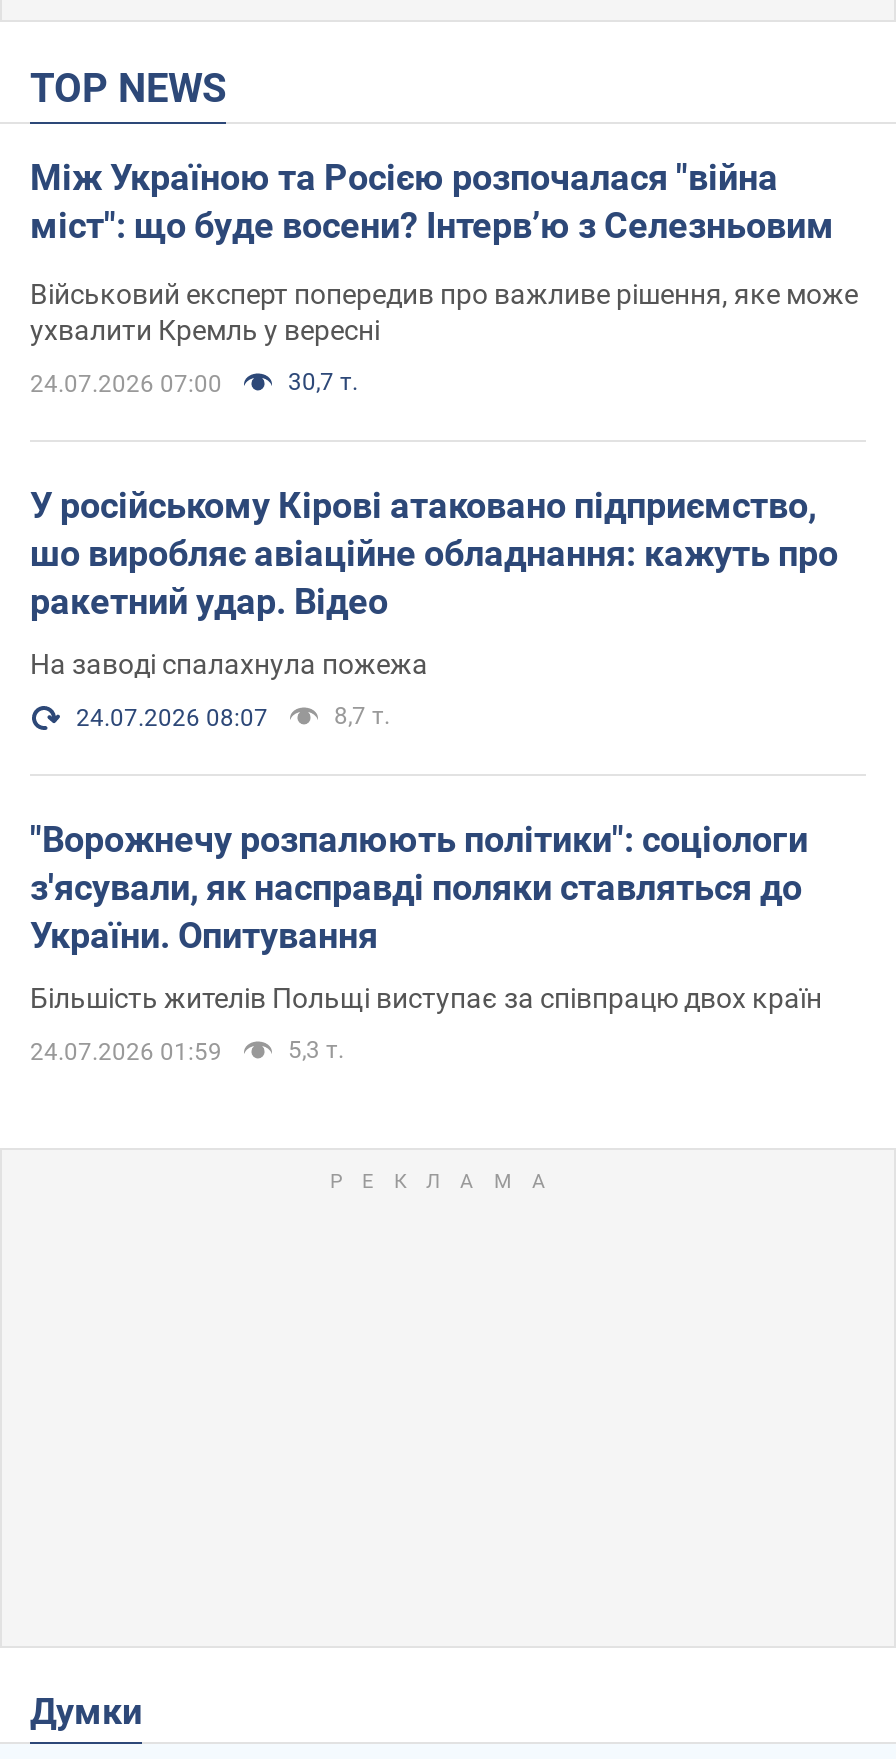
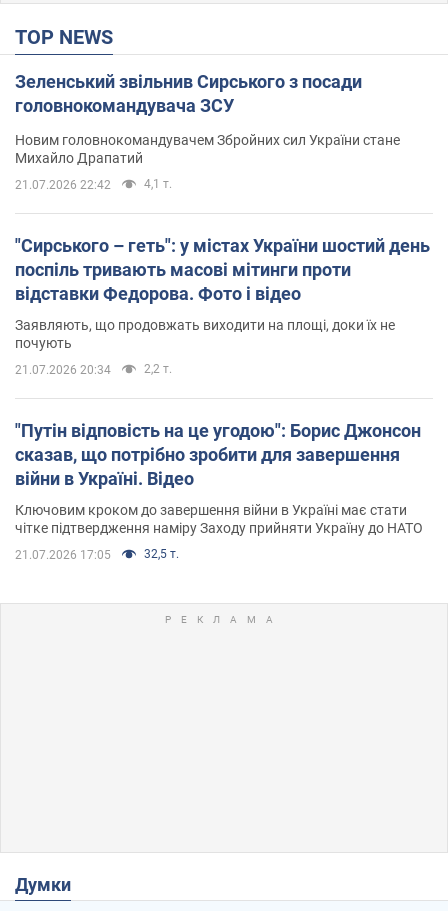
[30,155,834,245] Між Україною та Росією розпочалася "війна | міст": що буде восени? Інтерв’ю з Селезньовим -> [15,71,362,116] Зеленський звільнив Сирського з посади | головнокомандувача ЗСУ
[30,277,858,345] Військовий експерт попередив про важливе рішення, яке може | ухвалити Кремль у вересні -> [15,132,400,166] Новим головнокомандувачем Збройних сил України стане | Михайло Драпатий
[30,367,358,397] 24.07.2026 07:00 | 30,7 т. -> [15,177,172,192] 21.07.2026 22:42 | 4,1 т.
[30,483,838,621] У російському Кірові атаковано підприємство, | шо виробляє авіаційне обладнання: кажуть про | ракетний удар. Відео -> [15,235,430,304] "Сирського – геть": у містах України шостий день | поспіль тривають масові мітинги проти | відставки Федорова. Фото і відео
[30,647,428,679] На заводі спалахнула пожежа -> [15,317,395,351] Заявляють, що продовжать виходити на площі, доки їх не | почують
[76,701,390,731] 24.07.2026 08:07 | 8,7 т. -> [15,362,172,377] 21.07.2026 20:34 | 2,2 т.
[30,817,808,955] "Ворожнечу розпалюють політики": соціологи | з'ясували, як насправді поляки ставляться до | України. Опитування -> [15,420,421,489] "Путін відповість на це угодою": Борис Джонсон | сказав, що потрібно зробити для завершення | війни в Україні. Відео
[30,981,822,1013] Більшість жителів Польщі виступає за співпрацю двох країн -> [15,502,423,536] Ключовим кроком до завершення війни в Україні має стати | чітке підтвердження наміру Заходу прийняти Україну до НАТО
[30,1035,344,1065] 24.07.2026 01:59 | 5,3 т. -> [15,547,179,562] 21.07.2026 17:05 | 32,5 т.

